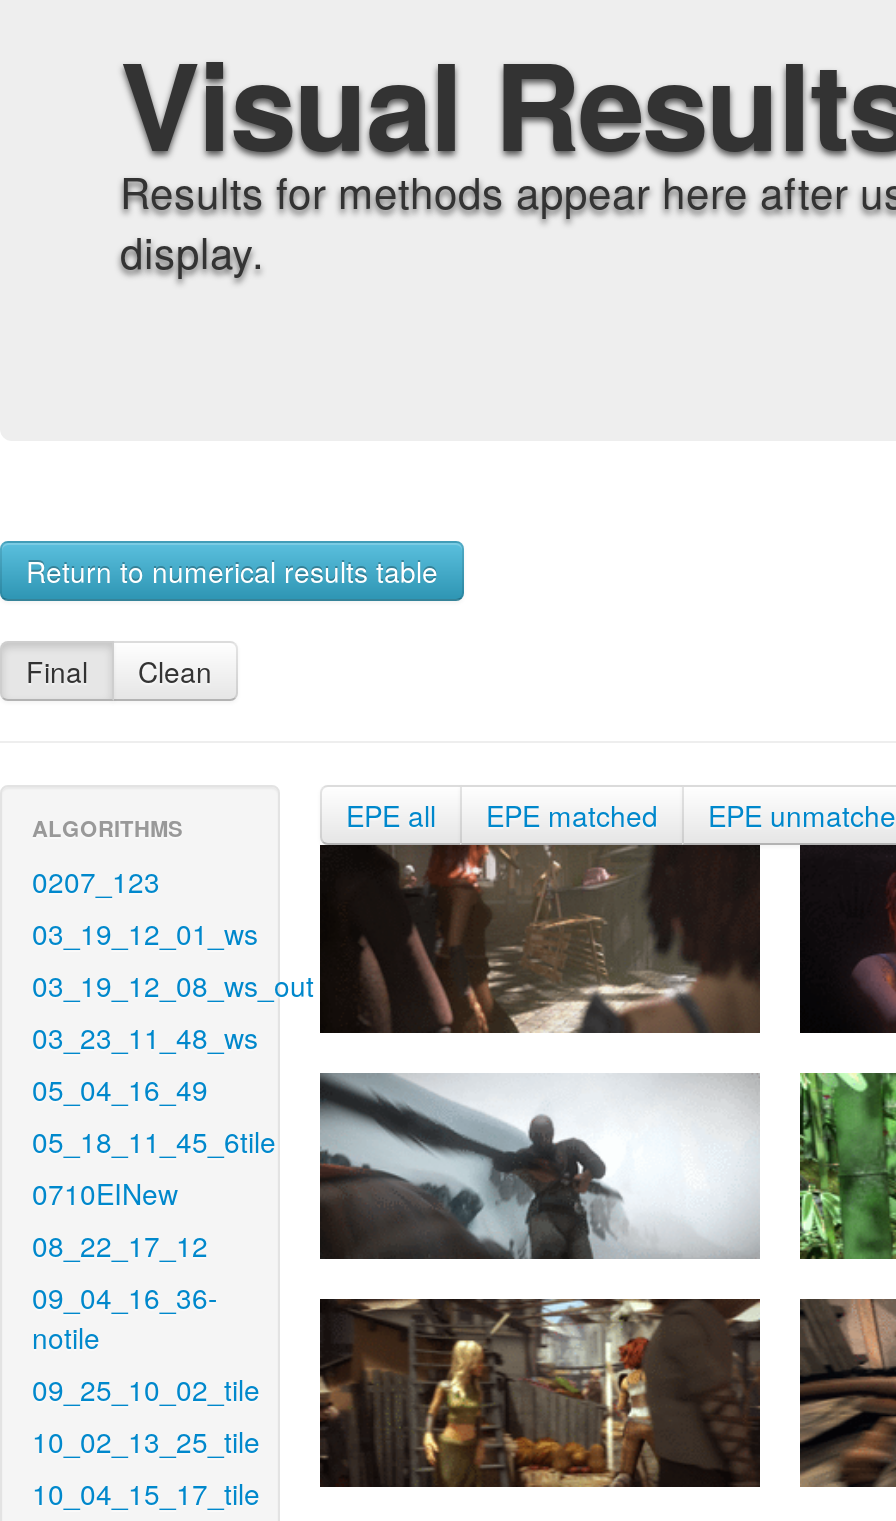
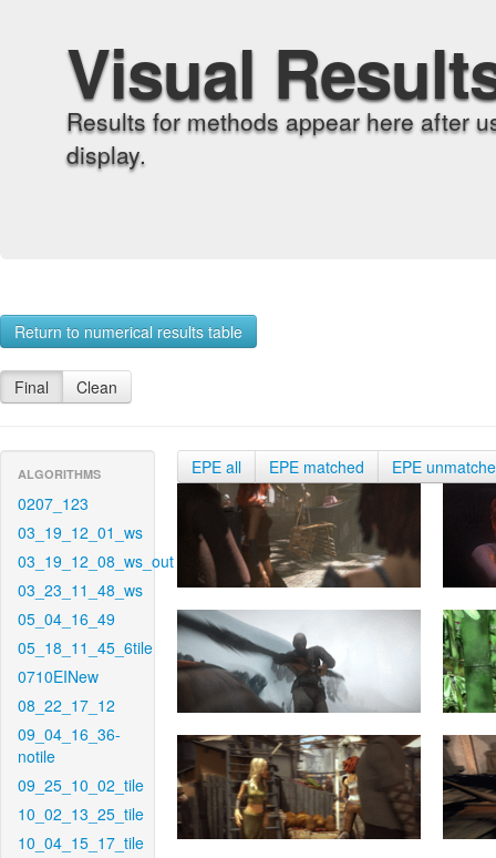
[798,1299,890,1487] [image] -> [442,735,493,839] [image]

